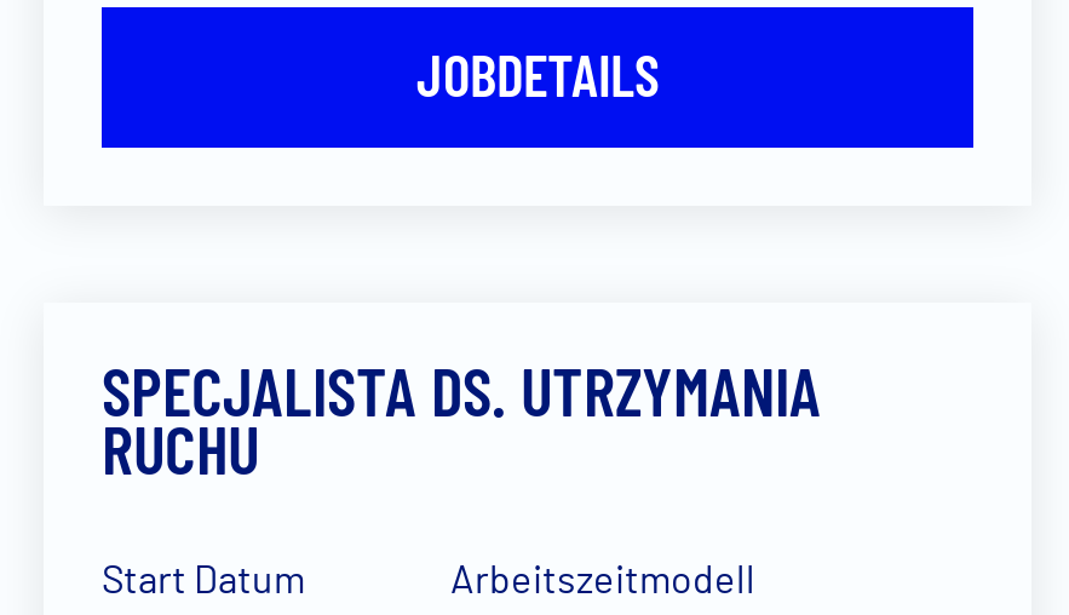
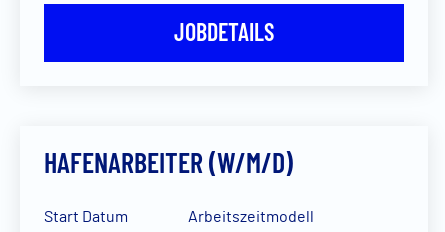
[102,349,821,489] SPECJALISTA DS. UTRZYMANIA | RUCHU -> [44,145,293,179] HAFENARBEITER (W/M/D)

